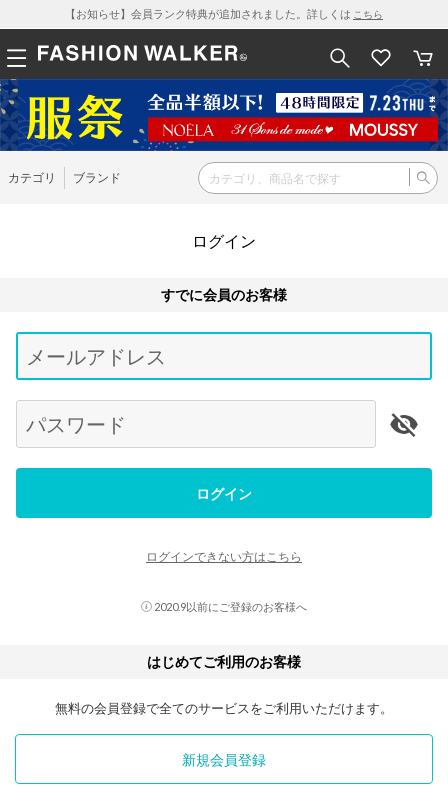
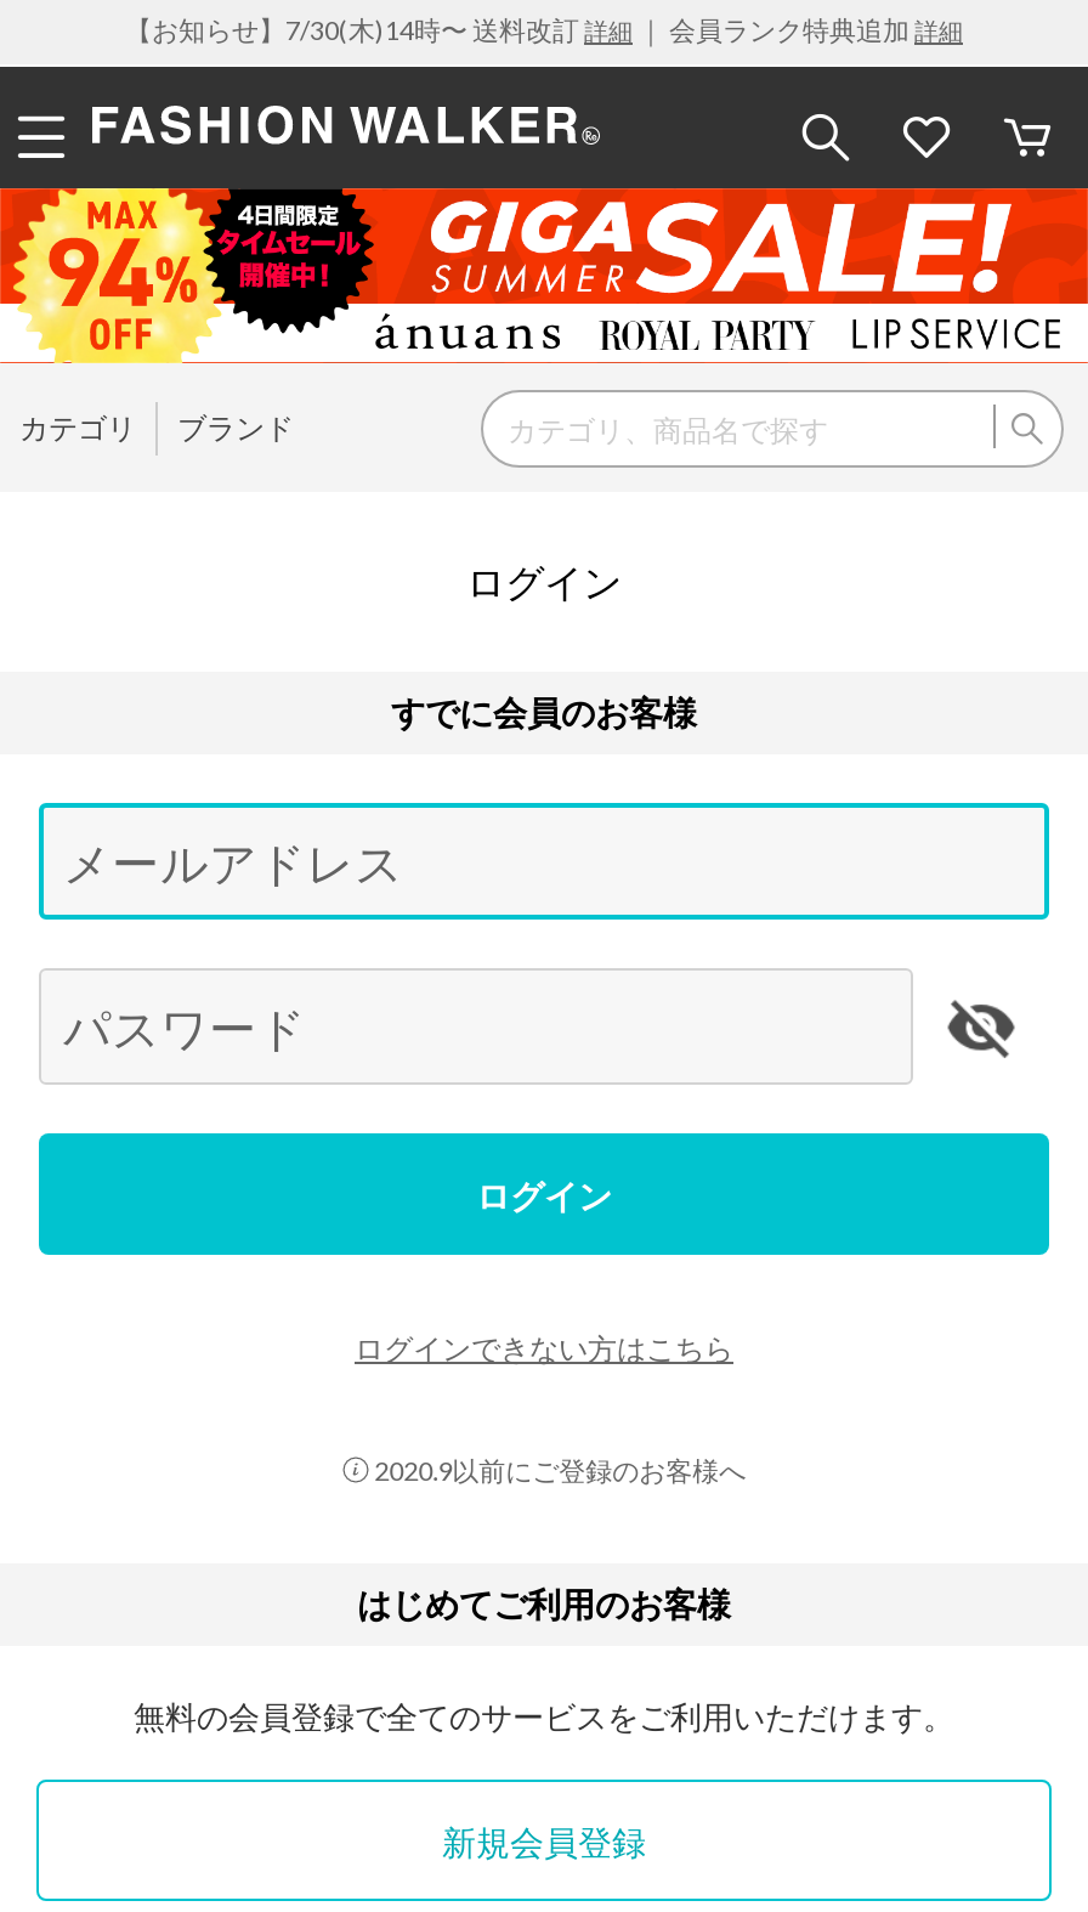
[65,7,383,20] 【お知らせ】会員ランク特典が追加されました。詳しくはこちら -> [125,13,963,45] 【お知らせ】7/30(木)14時〜 送料改訂詳細｜ 会員ランク特典追加詳細
[3,79,445,152] [image] -> [7,186,1081,366] [image]

